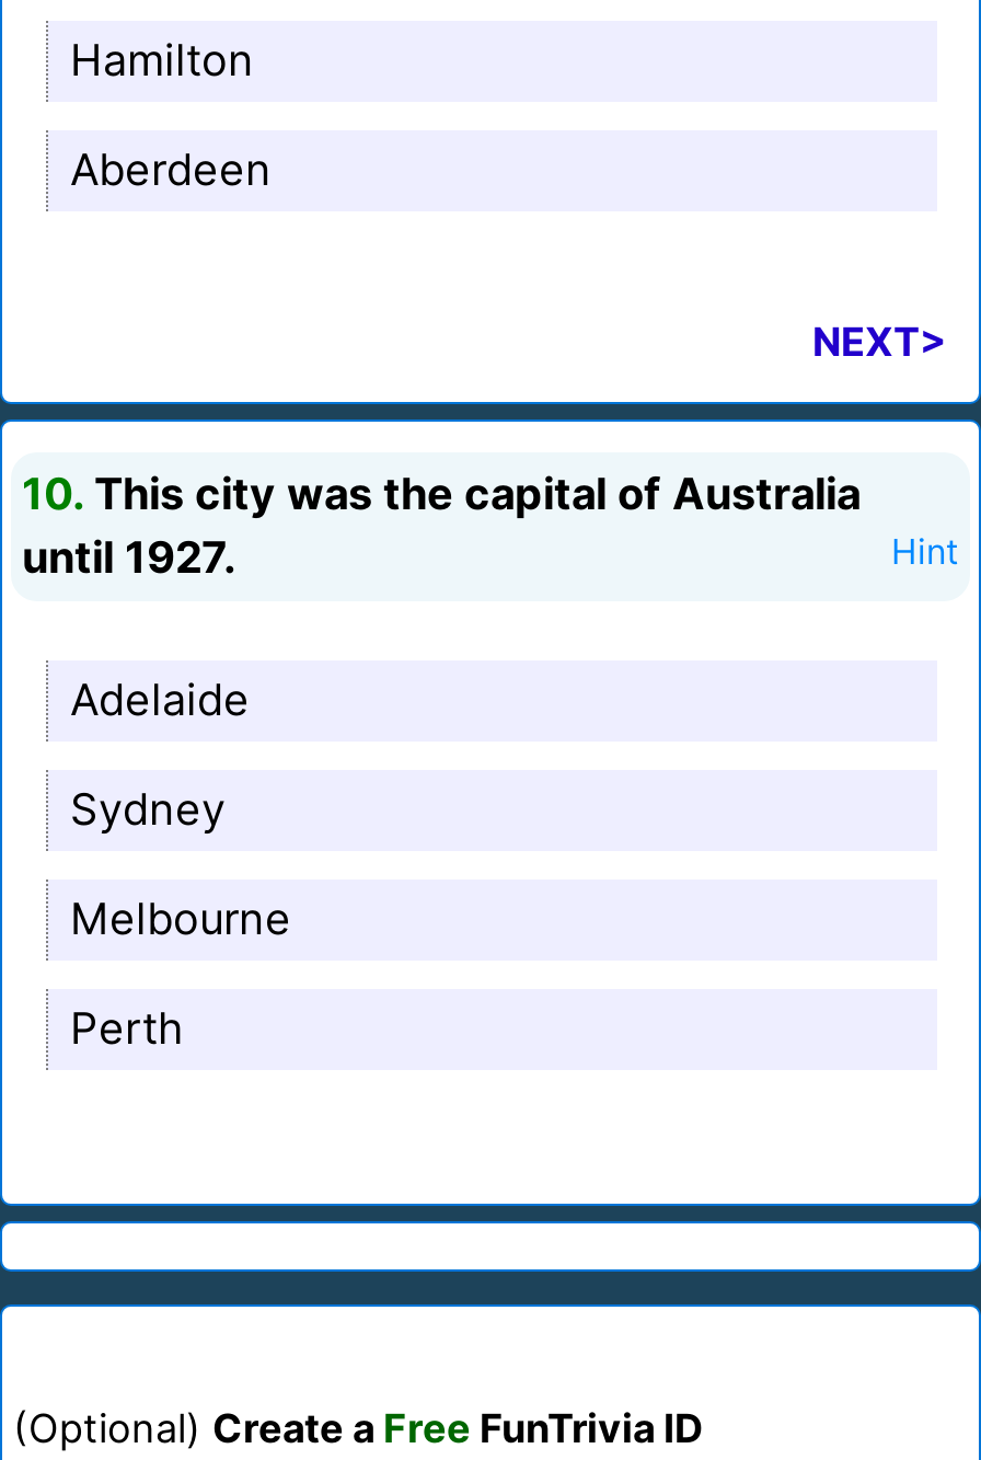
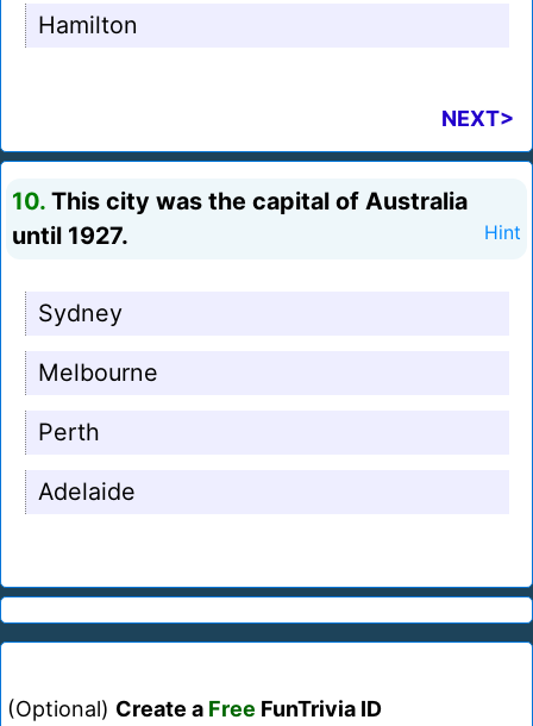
[70,143,272,196] Aberdeen -> none
moved [70,674,250,726] -> [38,477,136,506]: Adelaide
moved [70,783,291,1055] -> [38,299,158,446]: Sydney | Melbourne | Perth

